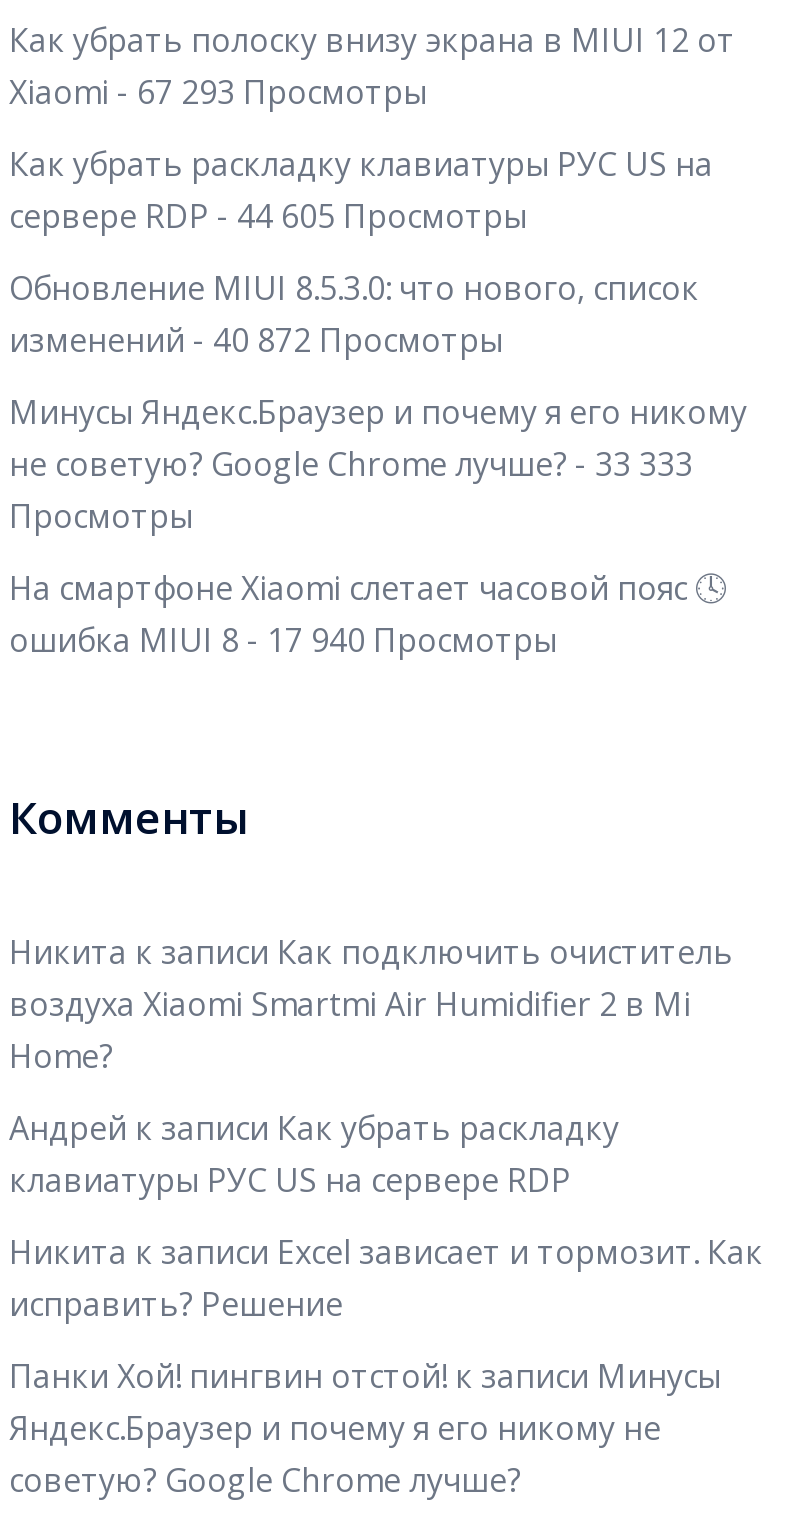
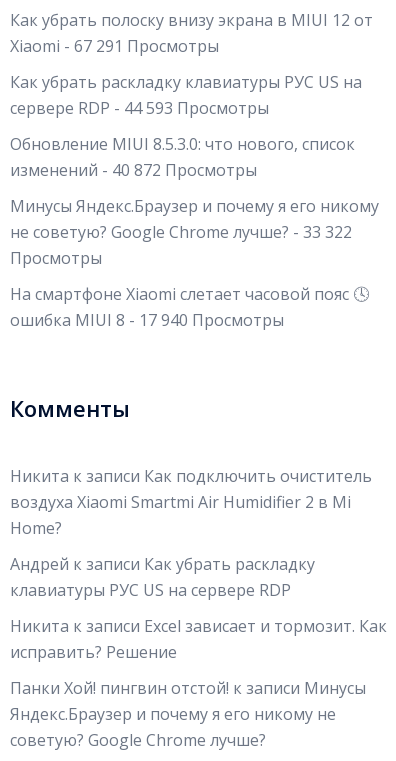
[9,71,427,115] Xiaomi - 67 293 Просмотры -> [10,35,219,57] Xiaomi - 67 291 Просмотры
[9,195,527,239] сервере RDP - 44 605 Просмотры -> [10,97,269,119] сервере RDP - 44 593 Просмотры
[9,443,693,487] не советую? Google Chrome лучше? - 33 333 -> [10,221,352,243] не советую? Google Chrome лучше? - 33 322

